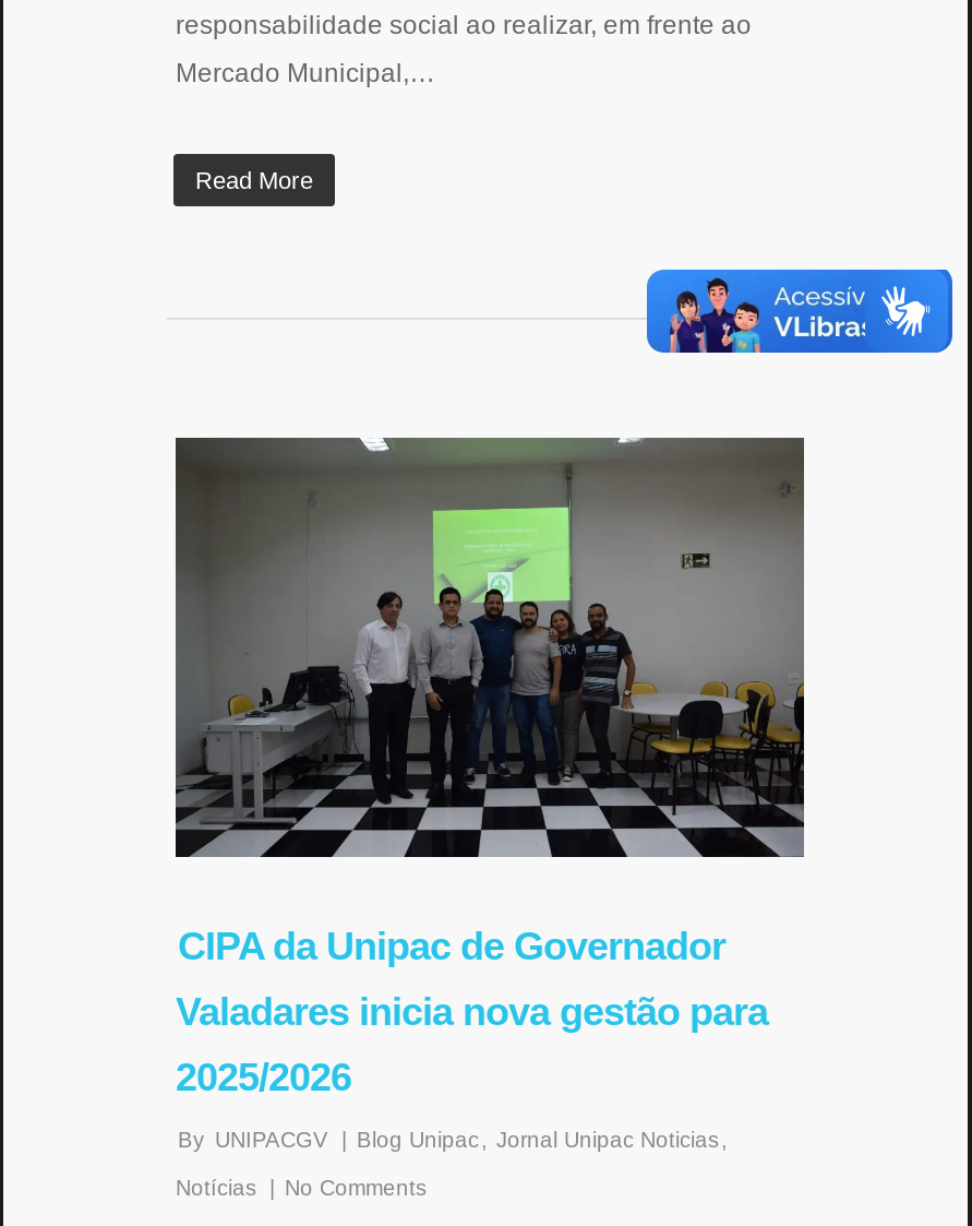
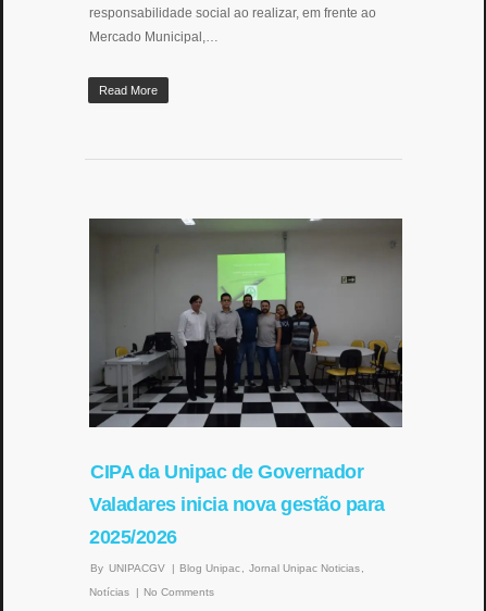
[645,267,955,355] [image] -> none

